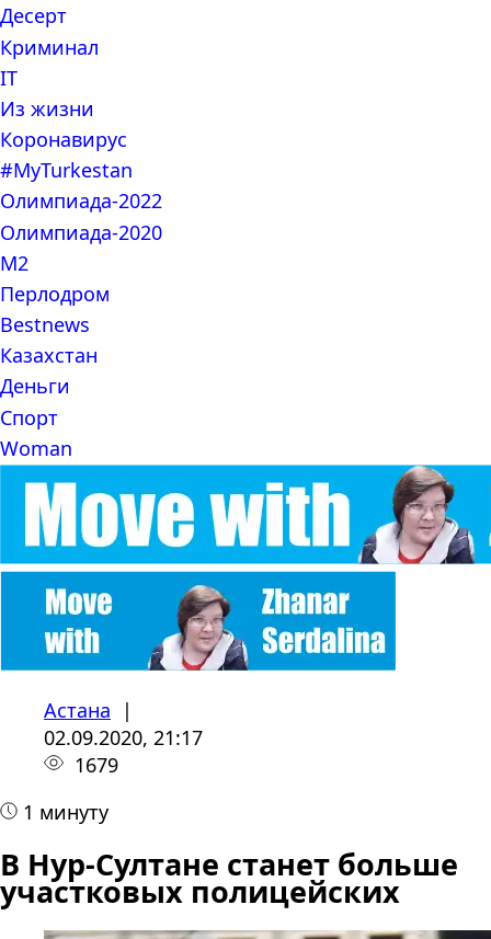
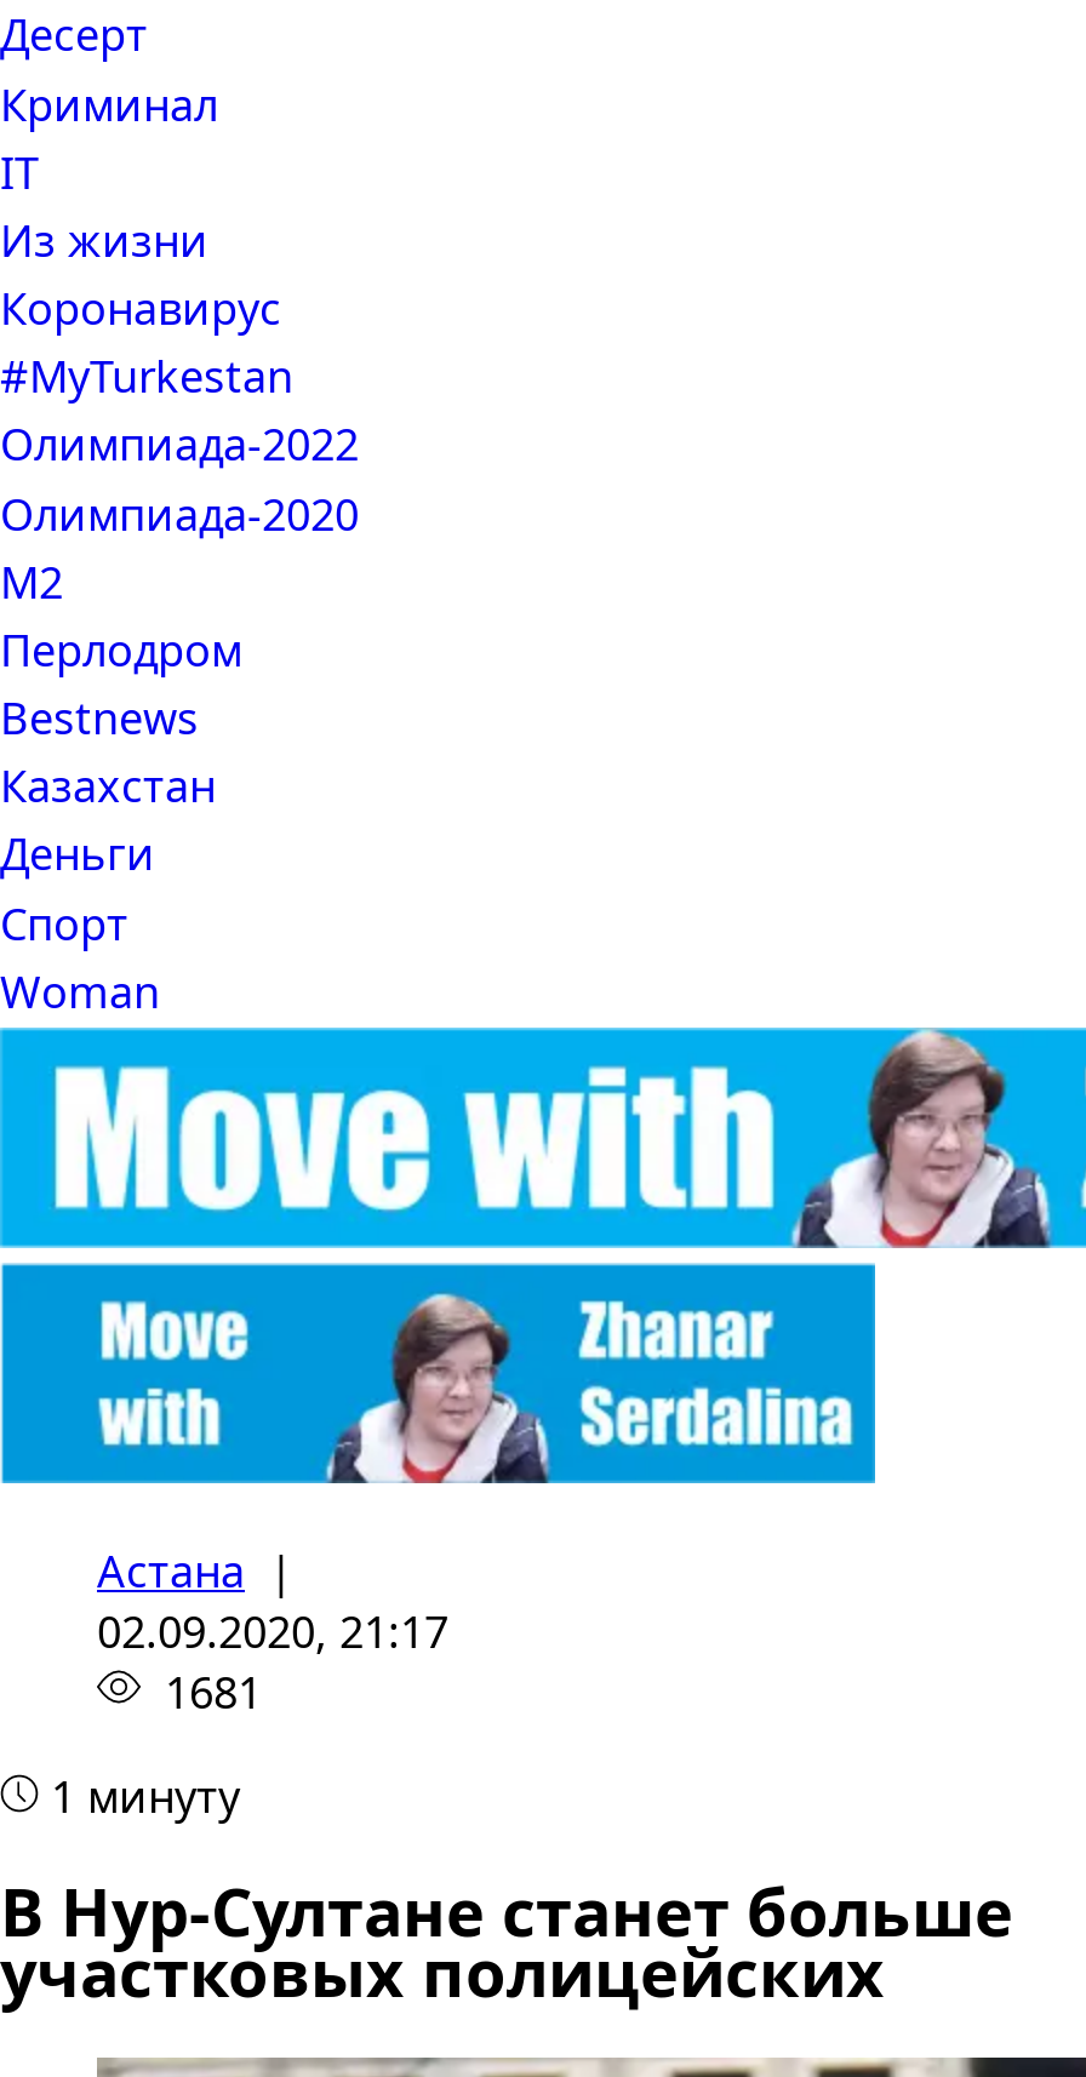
[75,751,118,778] 1679 -> [165,1662,262,1720] 1681

